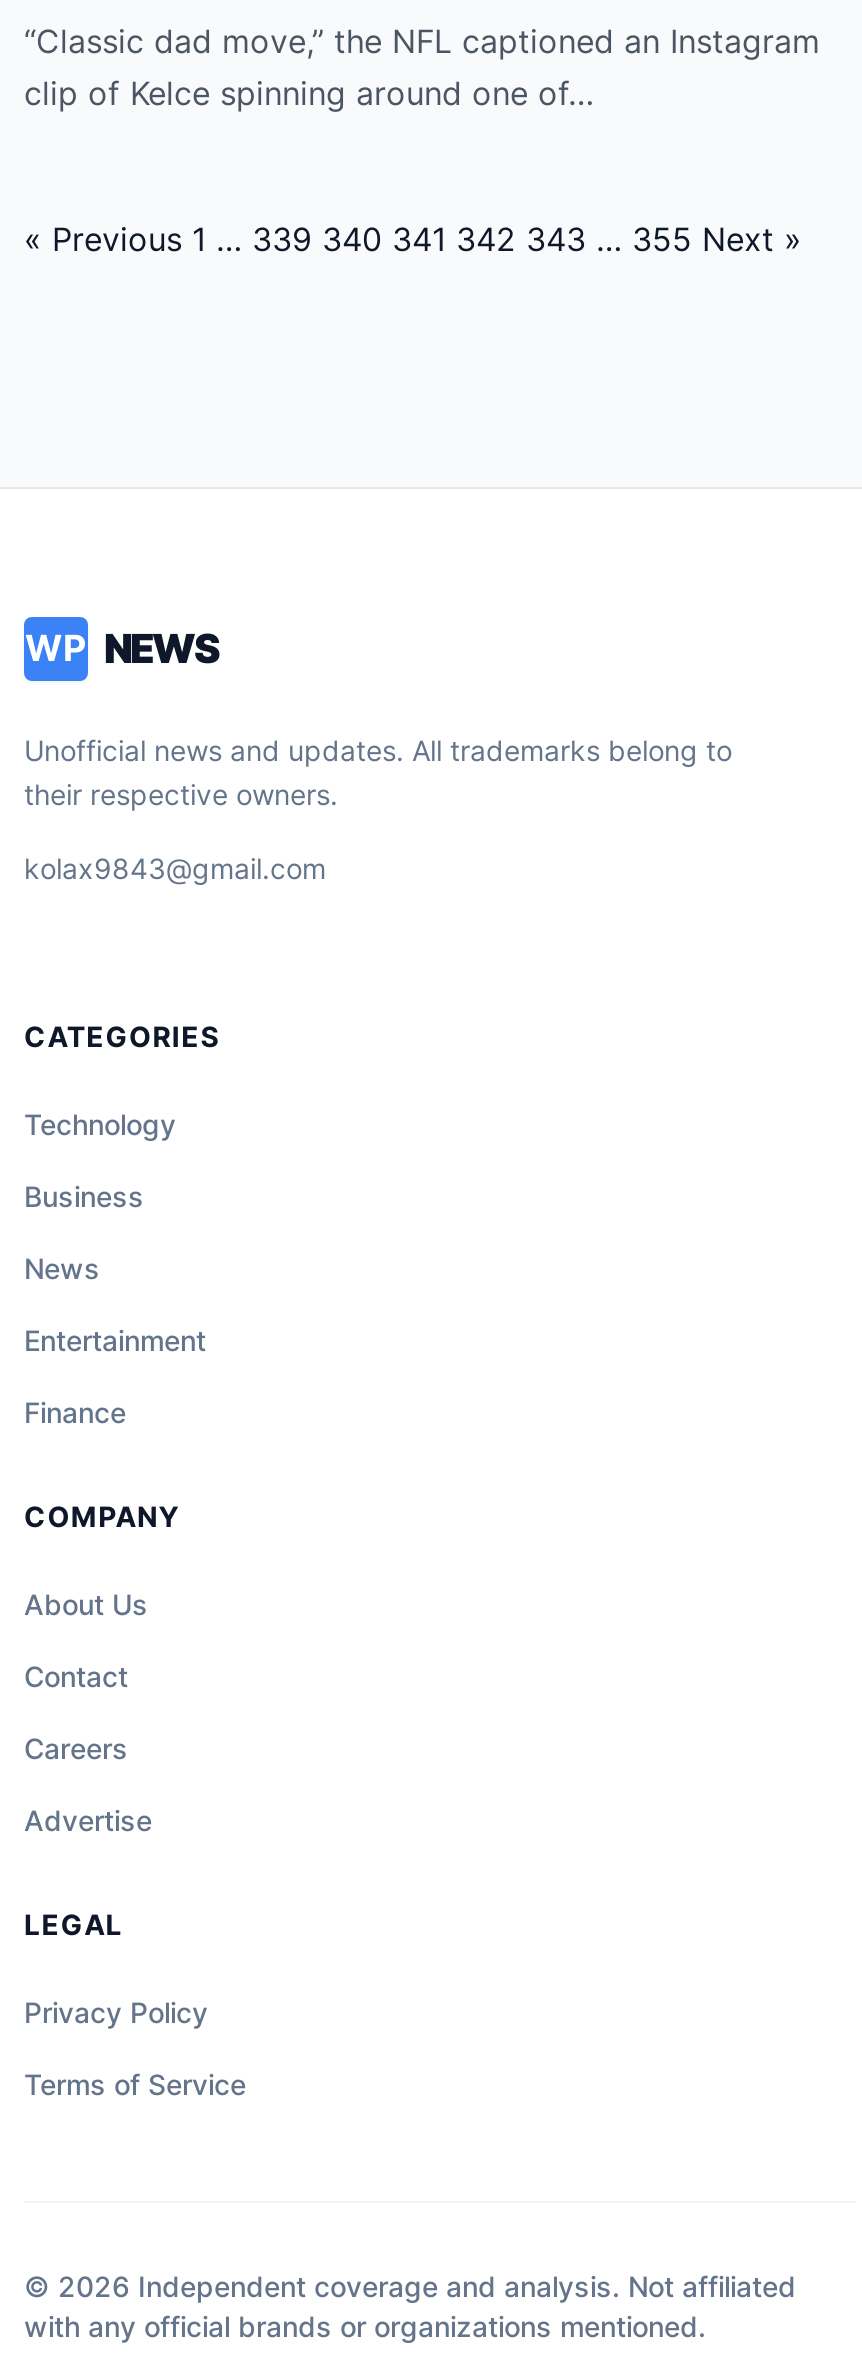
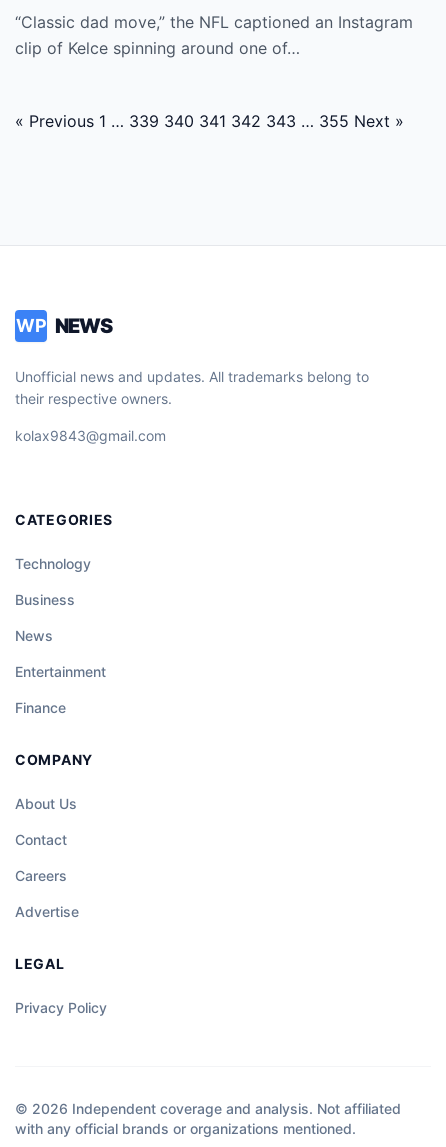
[24,2067,246,2101] Terms of Service -> none

